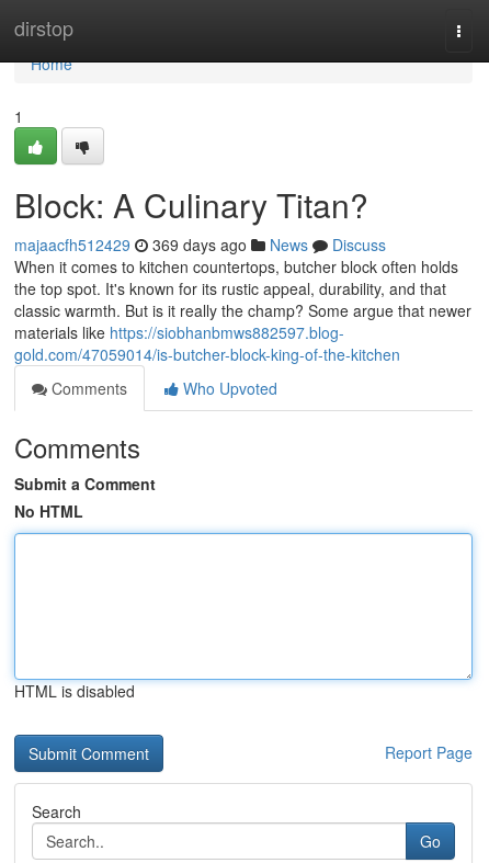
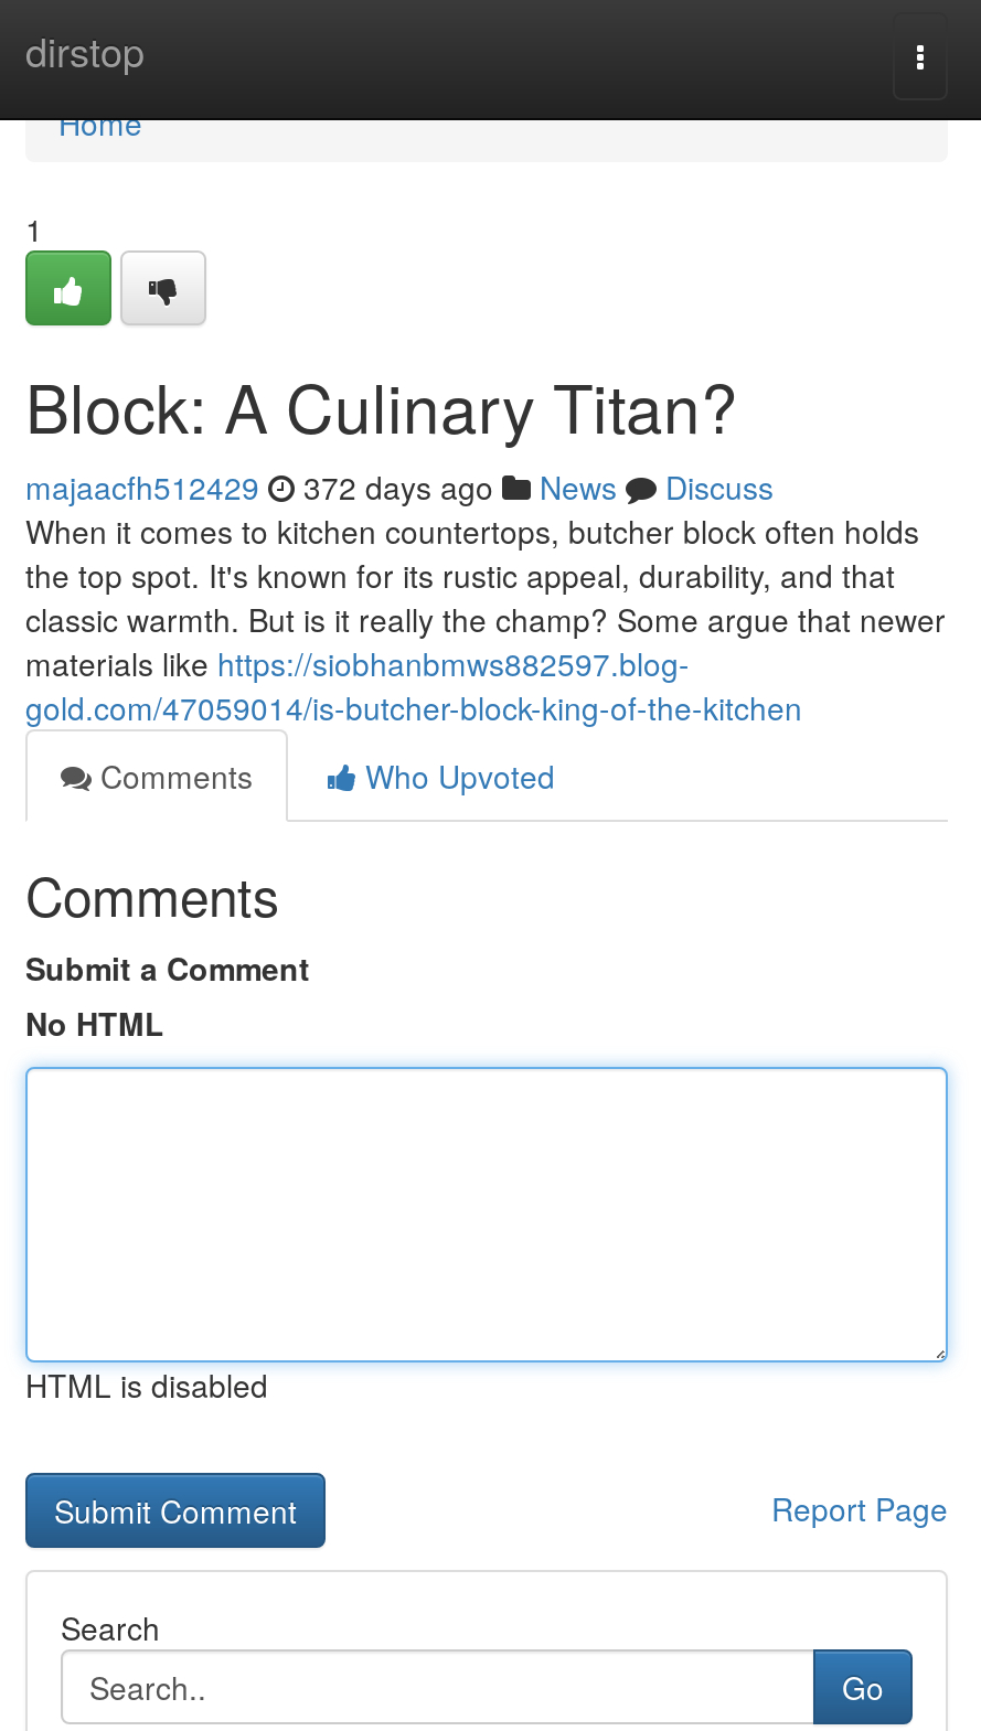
[14,234,386,256] majaacfh512429 369 days ago News Discuss -> [25,464,774,509] majaacfh512429 372 days ago News Discuss

